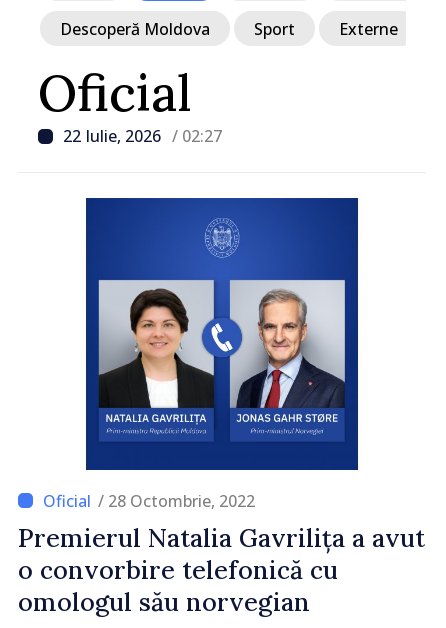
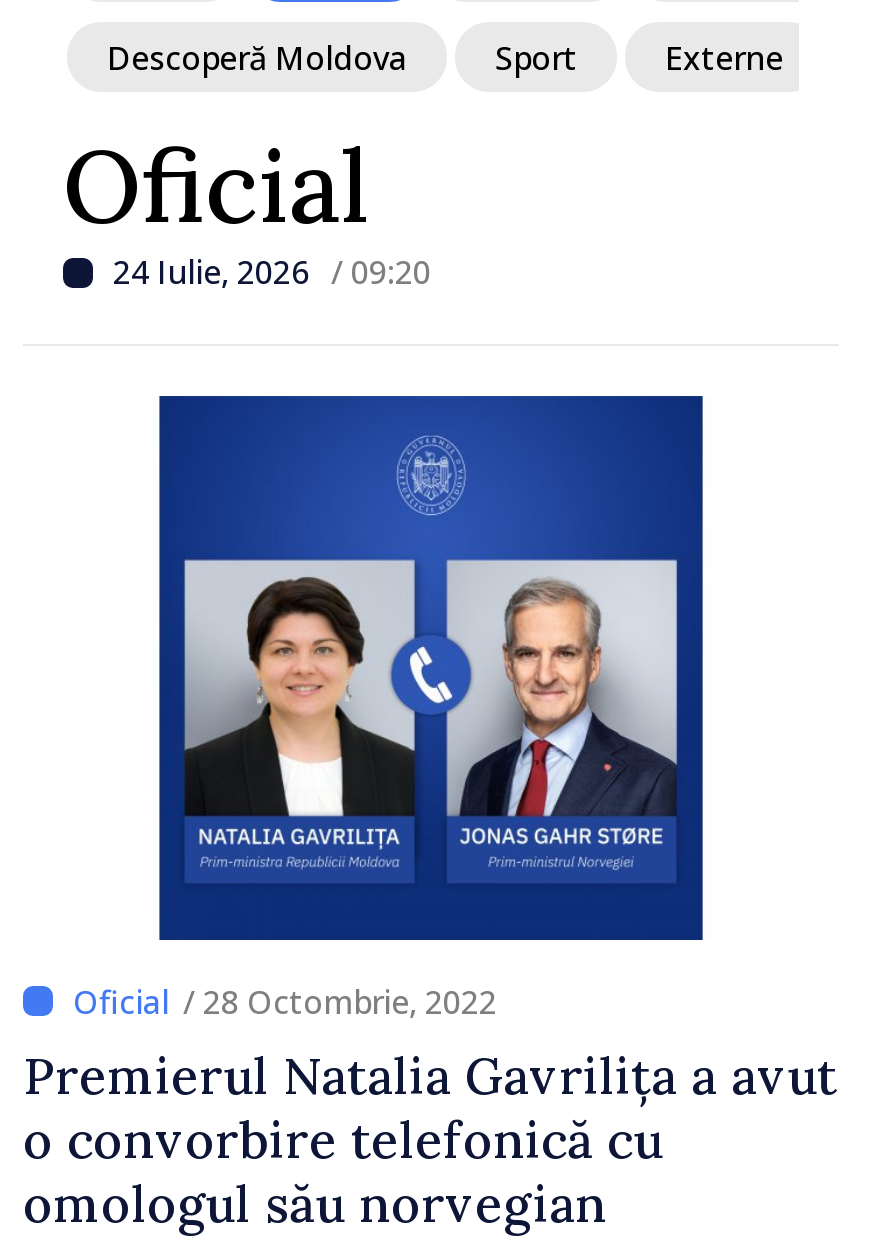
[63,125,222,147] 22 Iulie, 2026 / 02:27 -> [113,250,431,294] 24 Iulie, 2026 / 09:20

